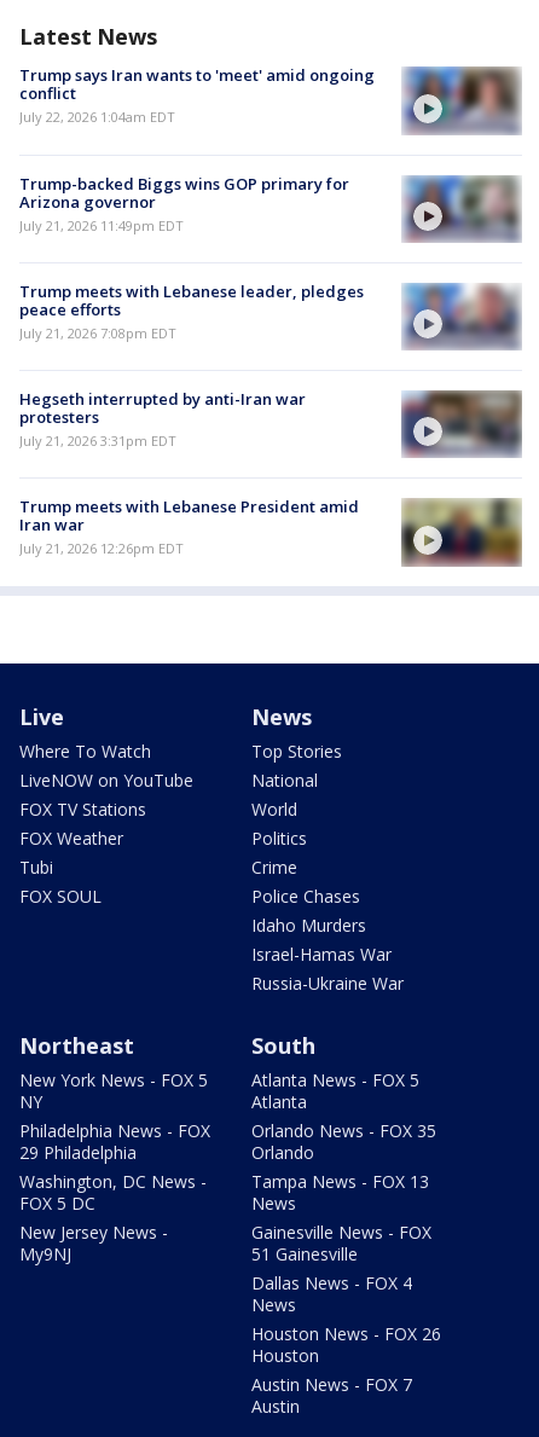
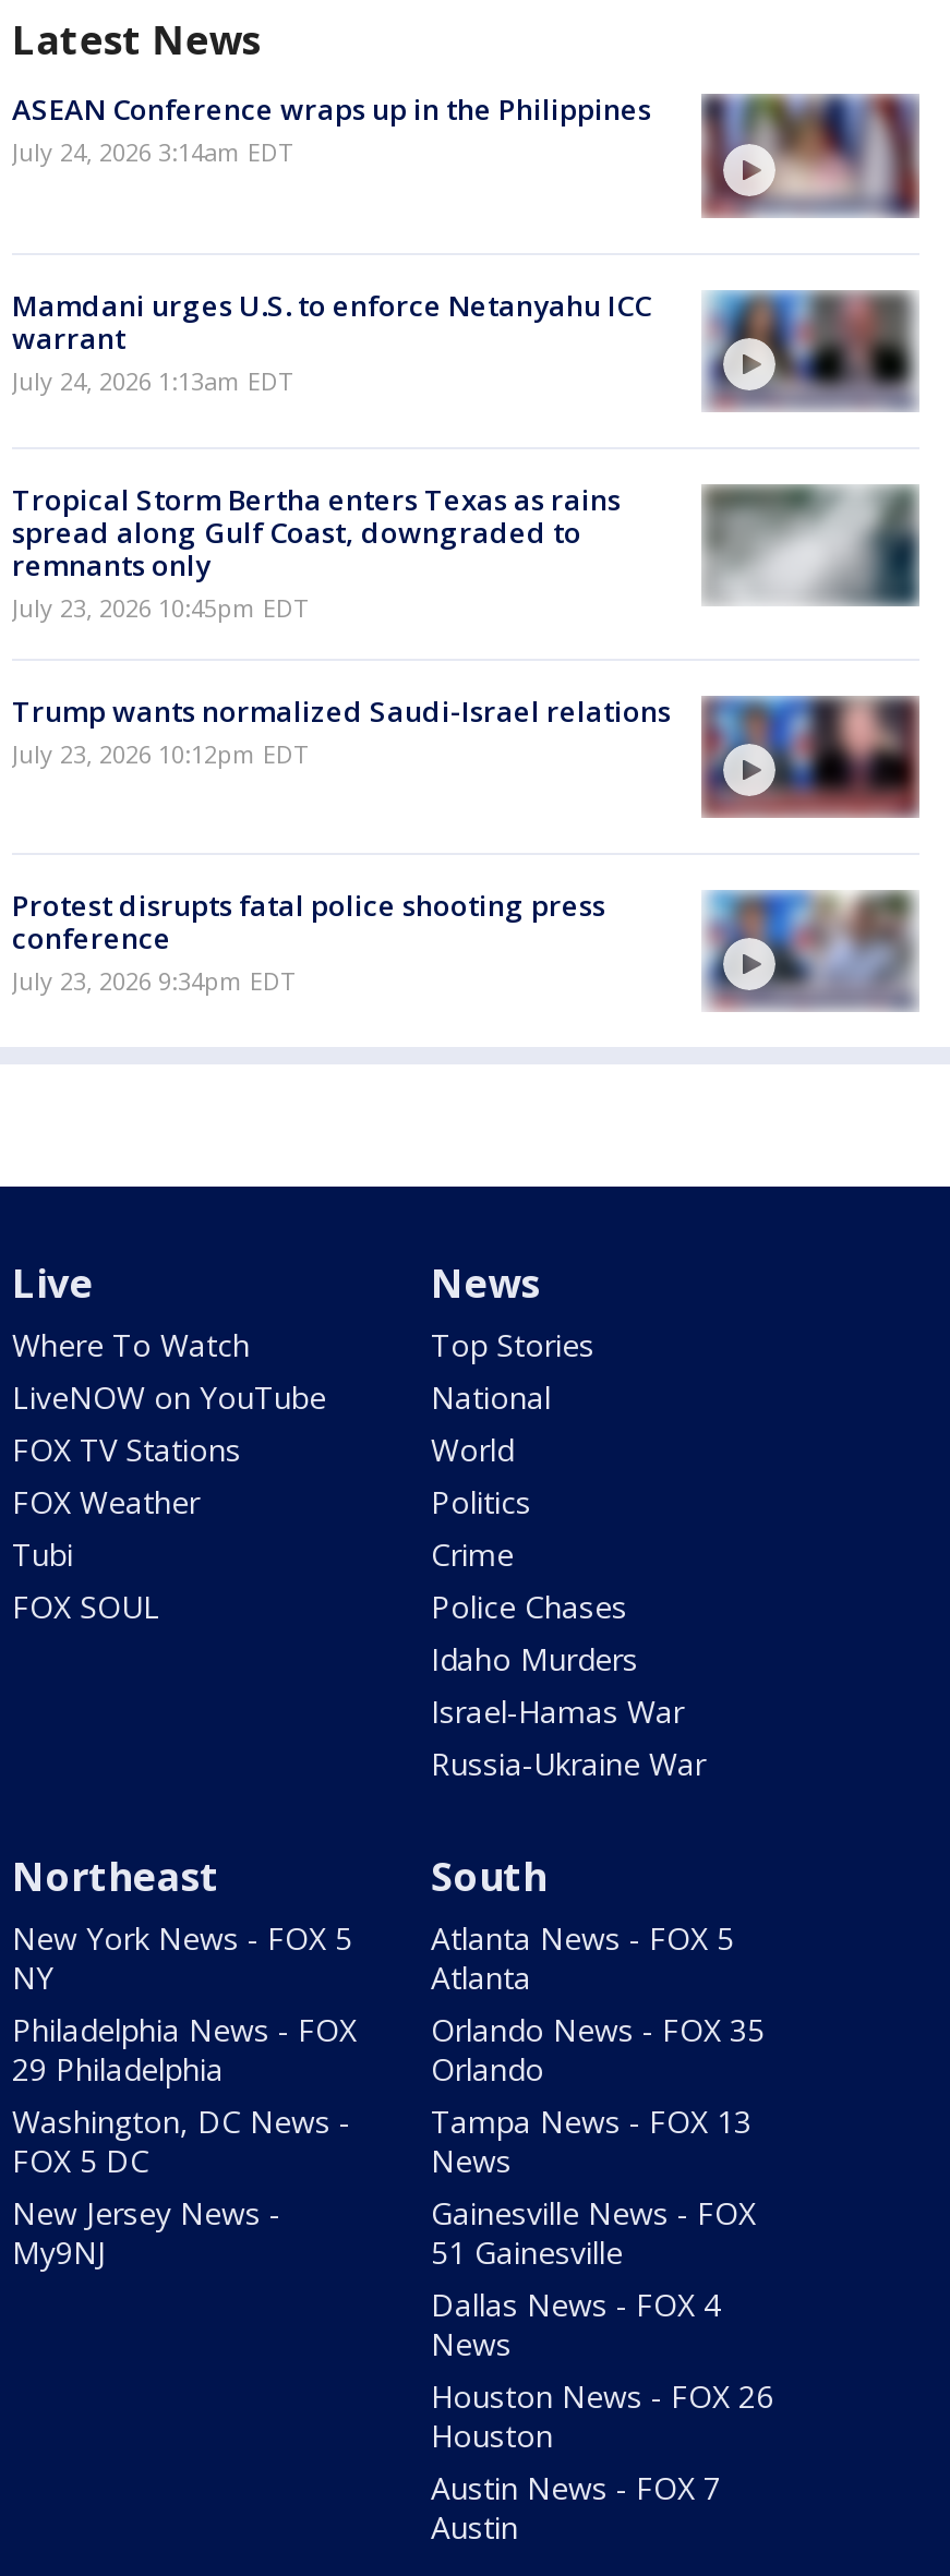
[19,65,521,133] [image] | Trump says Iran wants to 'meet' amid ongoing | conflict | July 22, 2026 1:04am EDT -> [12,90,919,216] [image] | ASEAN Conference wraps up in the Philippines | July 24, 2026 3:14am EDT
[19,172,349,234] Trump-backed Biggs wins GOP primary for | Arizona governor | July 21, 2026 11:49pm EDT -> [12,285,651,396] Mamdani urges U.S. to enforce Netanyahu ICC | warrant | July 24, 2026 1:13am EDT
[425,178,514,228] [image] -> [778,292,906,386] [image]
[19,280,521,349] [image] | Trump meets with Lebanese leader, pledges | peace efforts | July 21, 2026 7:08pm EDT -> [12,480,919,624] [image] | Tropical Storm Bertha enters Texas as rains | spread along Gulf Coast, downgraded to | remnants only | July 23, 2026 10:45pm EDT
[19,388,306,450] Hegseth interrupted by anti-Iran war | protesters | July 21, 2026 3:31pm EDT -> [12,691,671,770] Trump wants normalized Saudi-Israel relations | July 23, 2026 10:12pm EDT
[401,389,522,458] [image] -> [704,696,917,816] [image]
[19,496,359,558] Trump meets with Lebanese President amid | Iran war | July 21, 2026 12:26pm EDT -> [12,886,605,997] Protest disrupts fatal police shooting press | conference | July 23, 2026 9:34pm EDT
[401,498,522,566] [image] -> [704,890,917,1012] [image]

